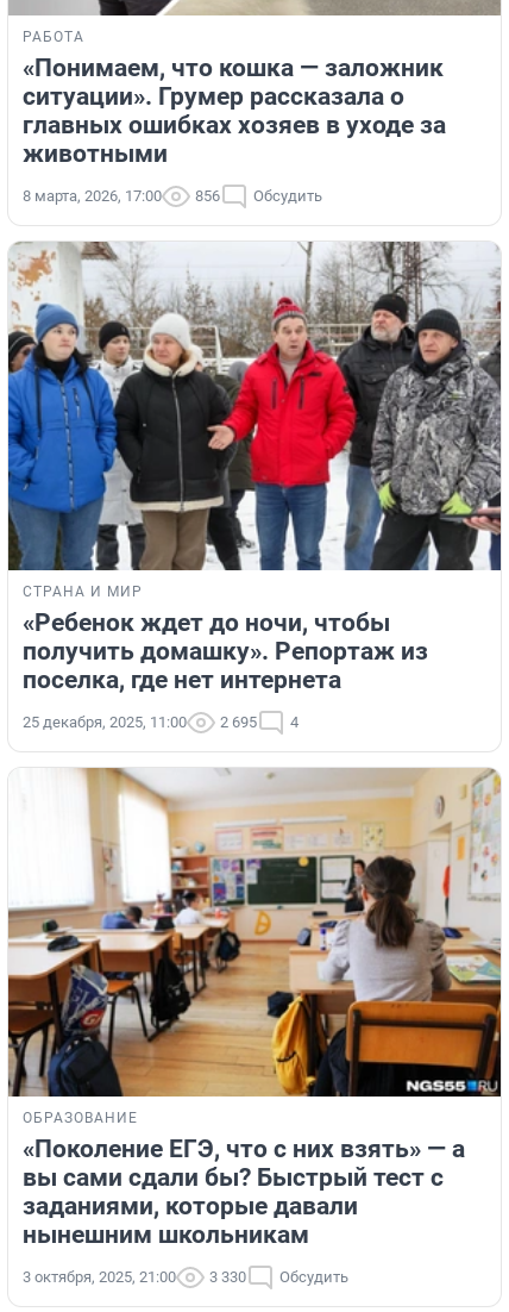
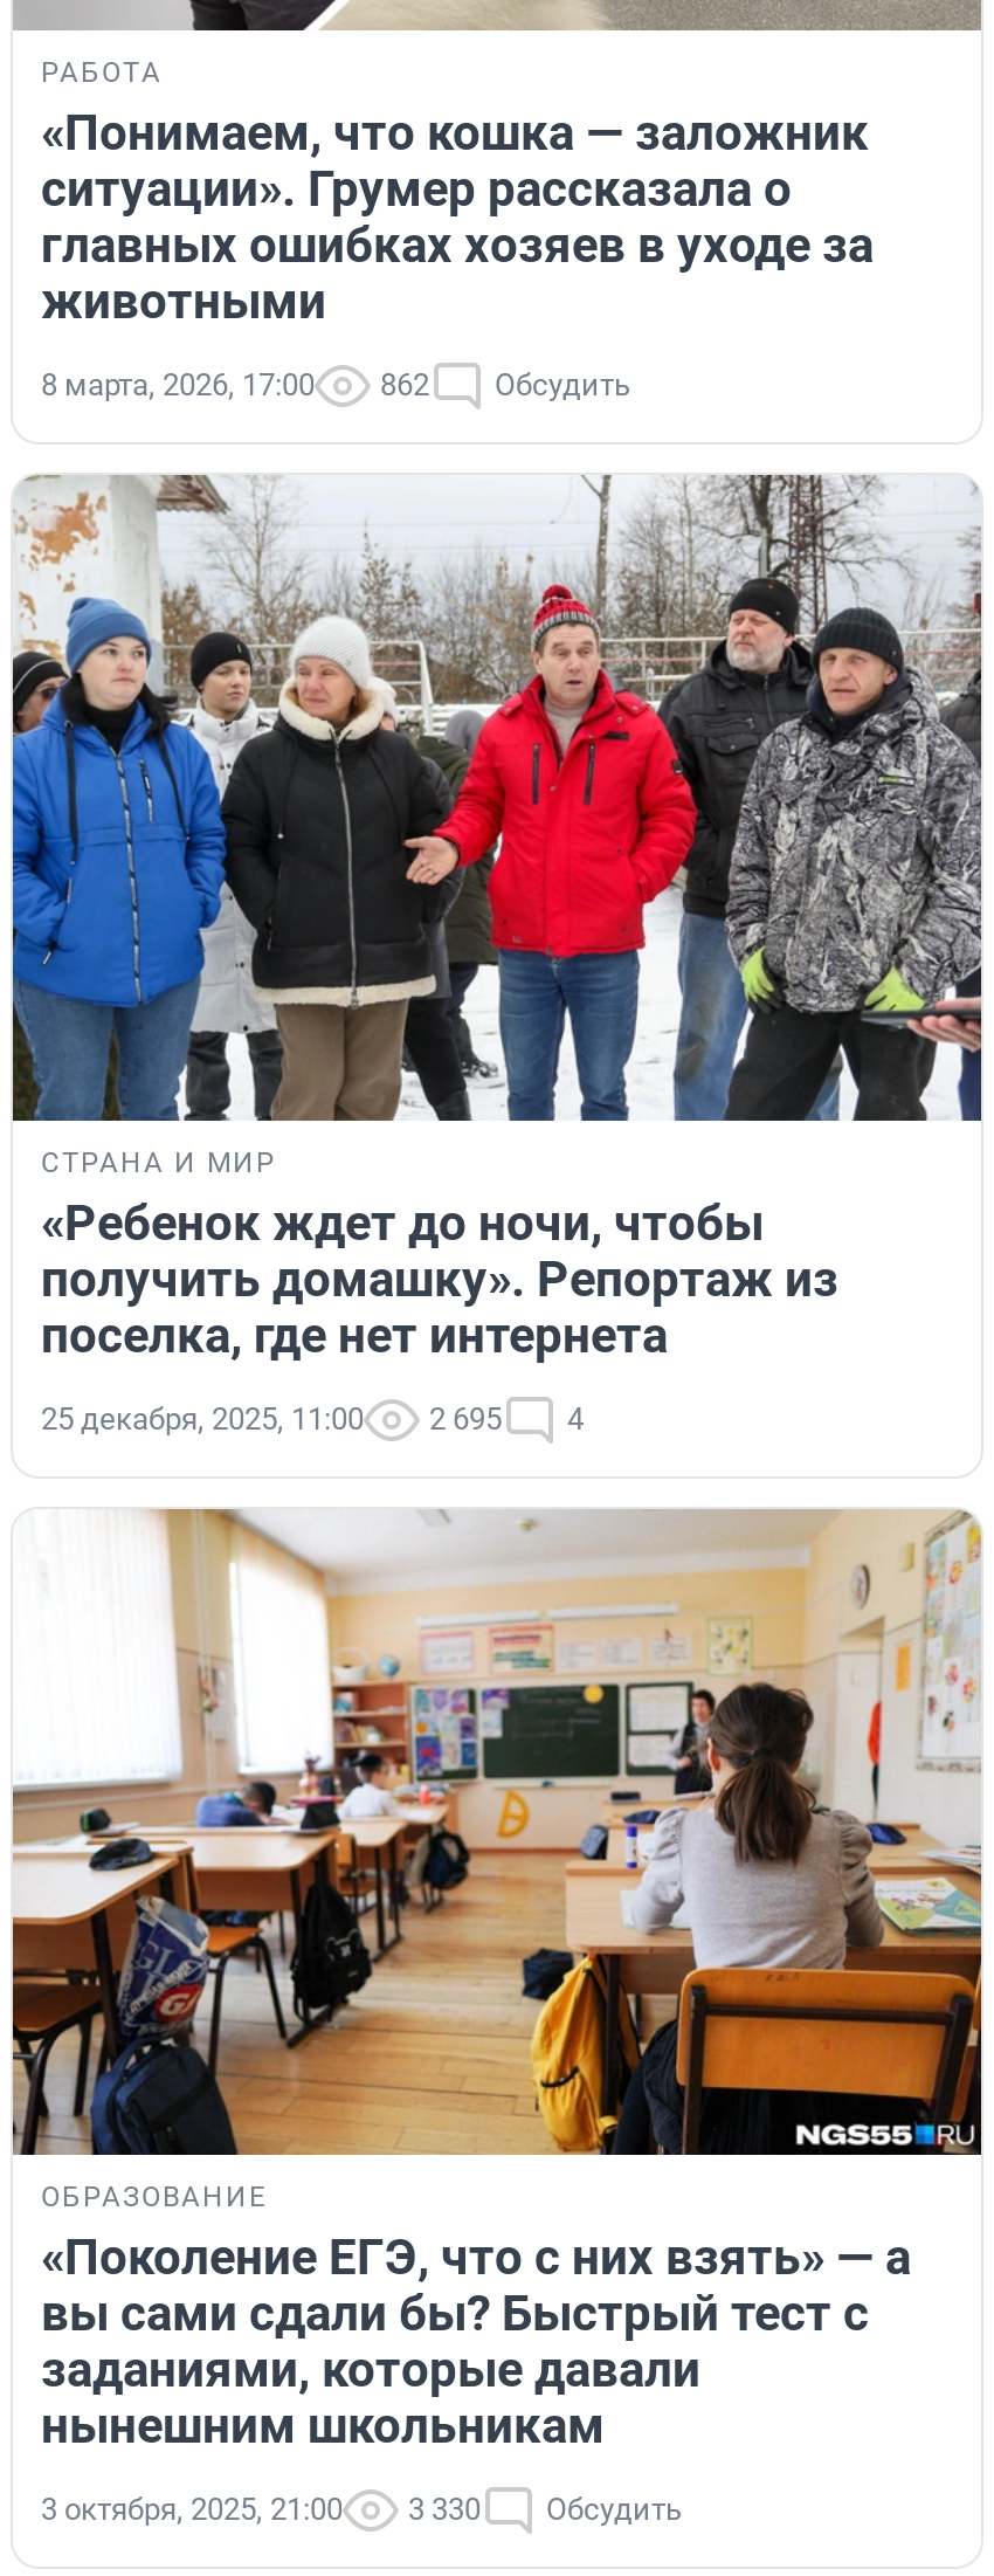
[23,187,322,205] 8 марта, 2026, 17:00 856 Обсудить -> [41,368,630,403] 8 марта, 2026, 17:00 862 Обсудить

